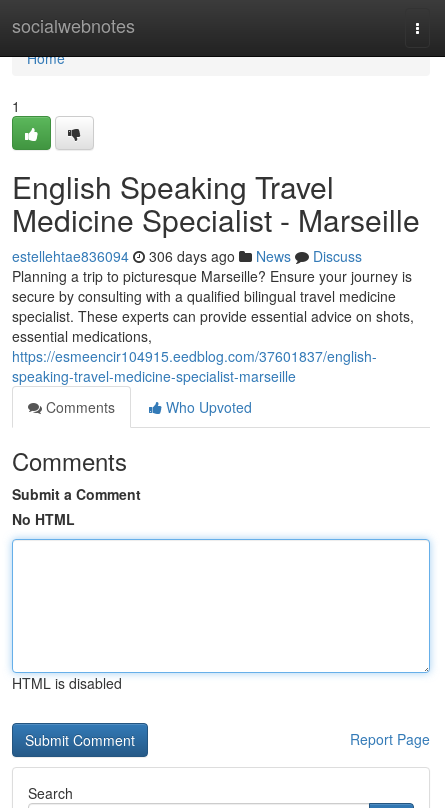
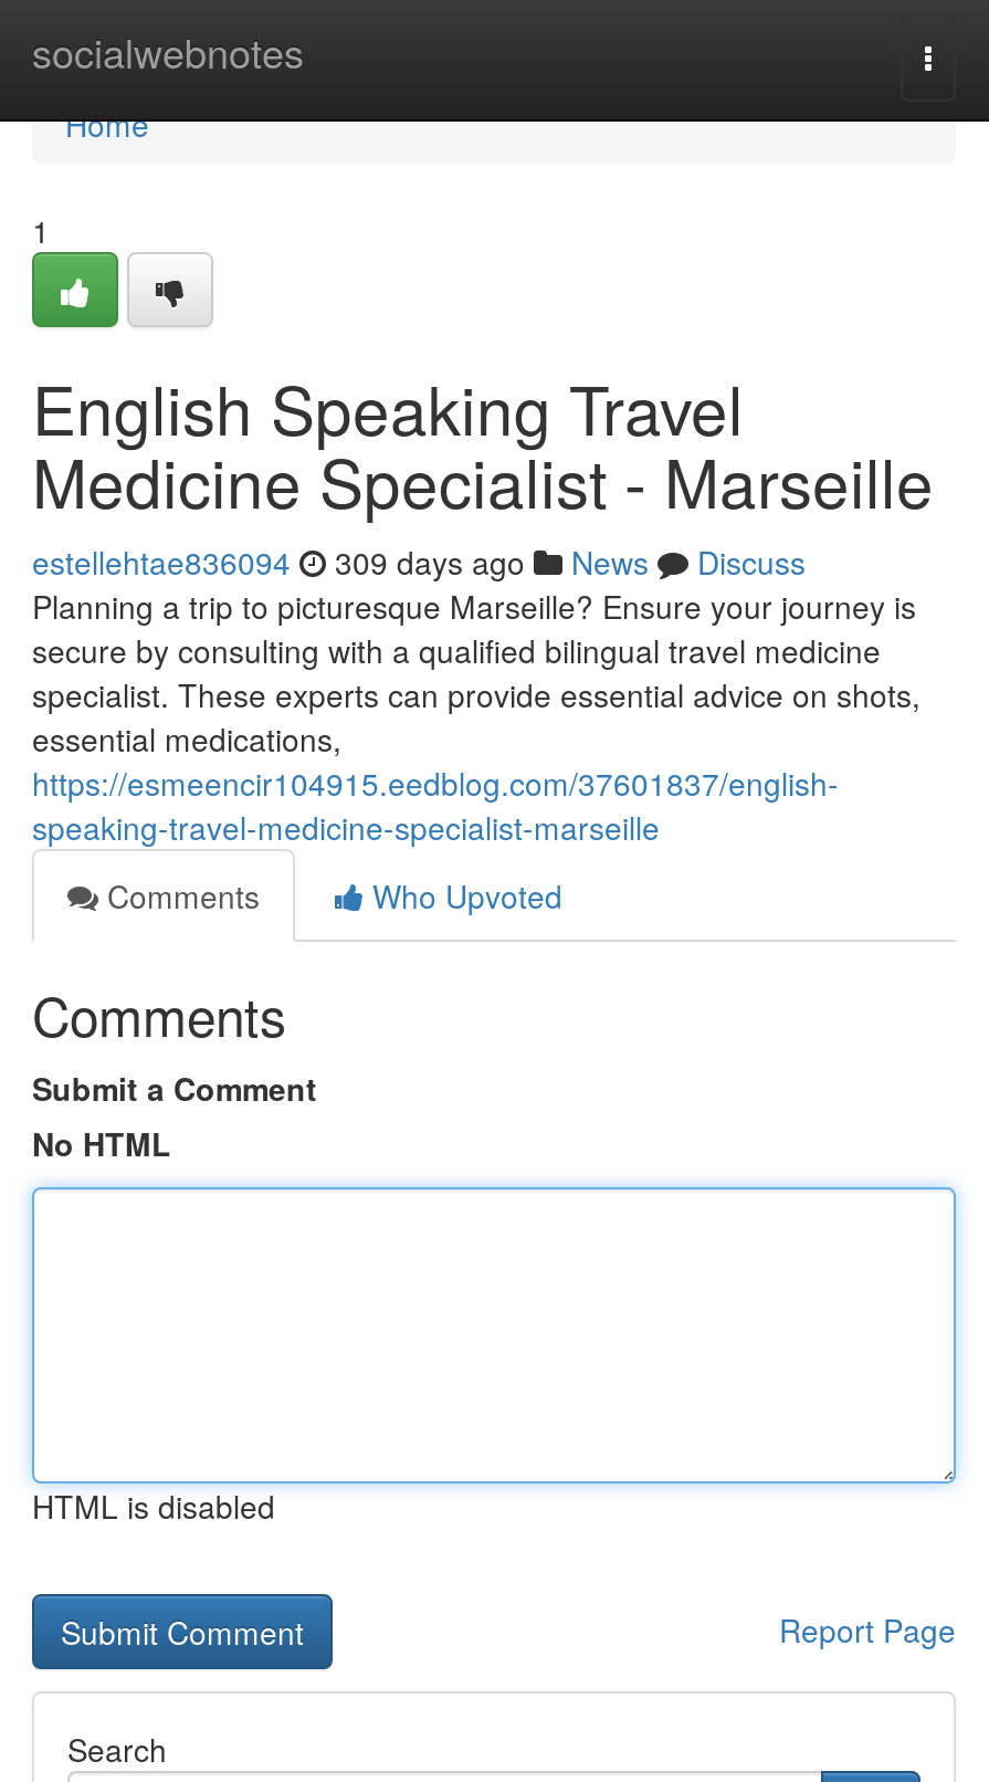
[12,246,362,266] estellehtae836094 306 days ago News Discuss -> [32,539,806,584] estellehtae836094 309 days ago News Discuss

